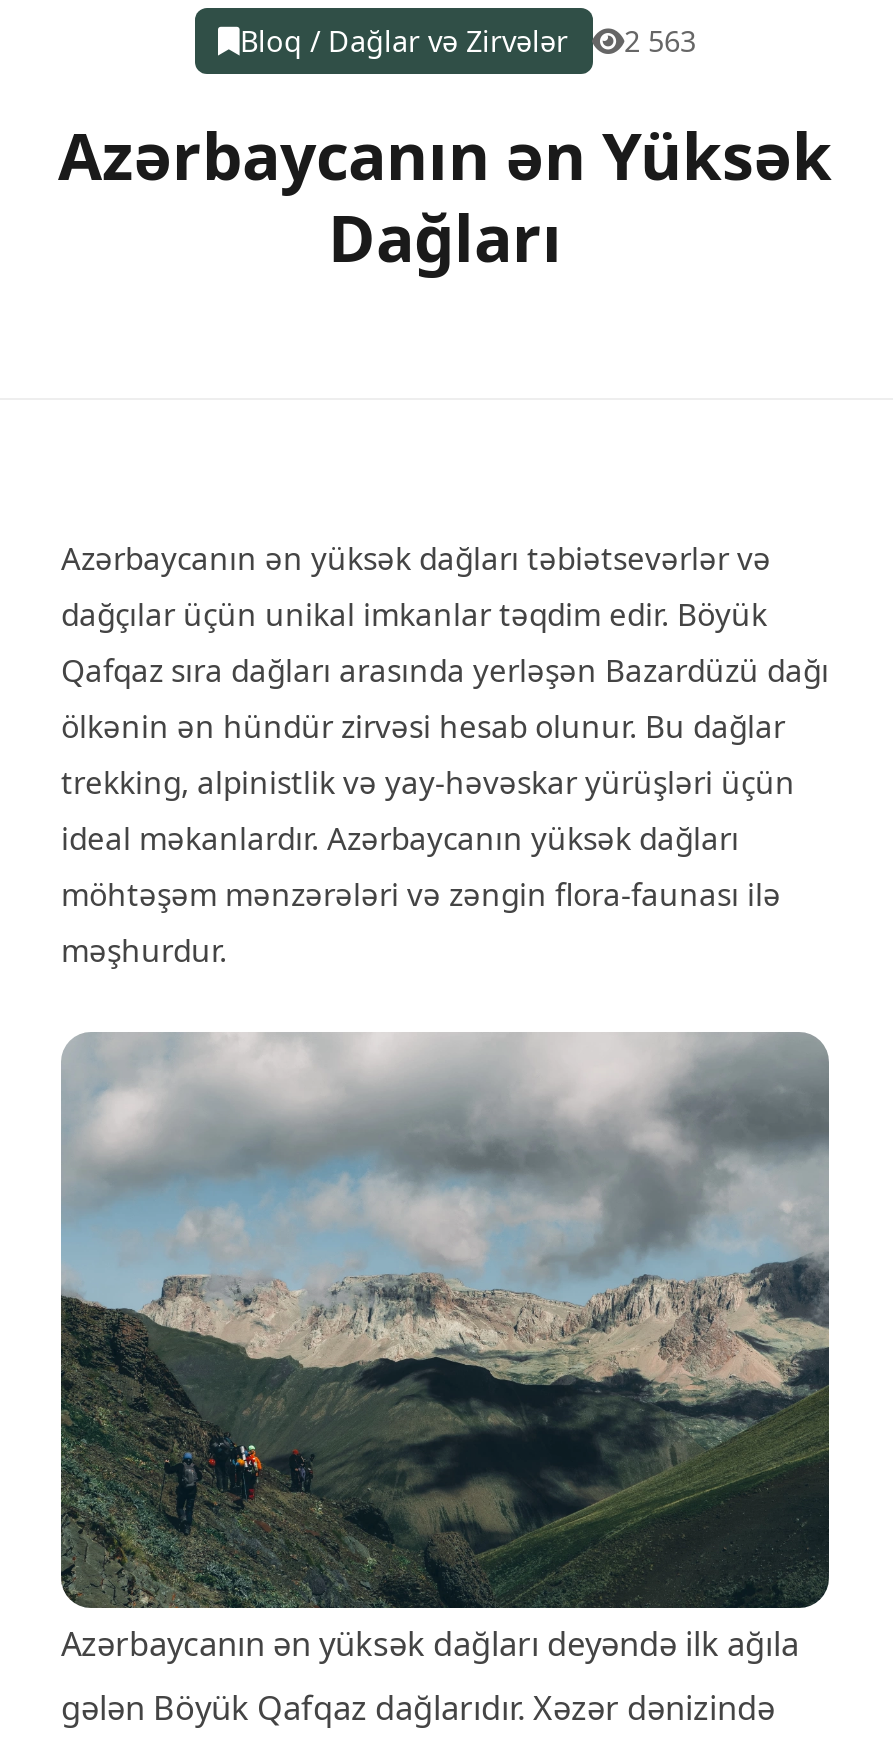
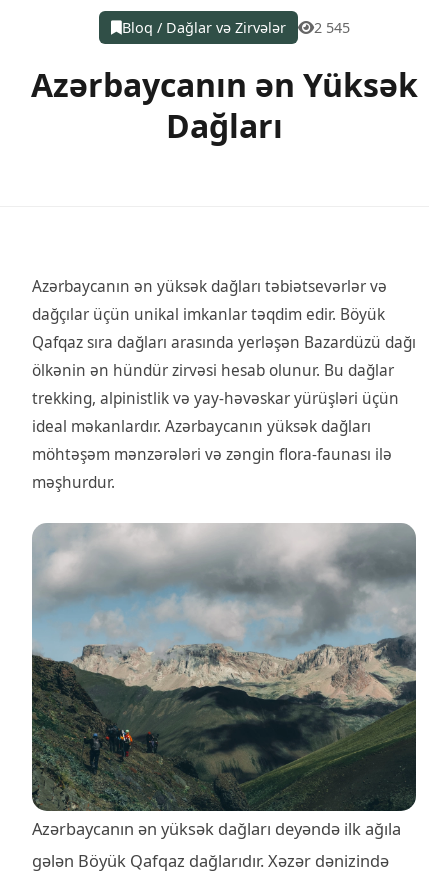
[240,22,696,60] Bloq / Dağlar və Zirvələr 2 563 -> [121,18,349,37] Bloq / Dağlar və Zirvələr 2 545

